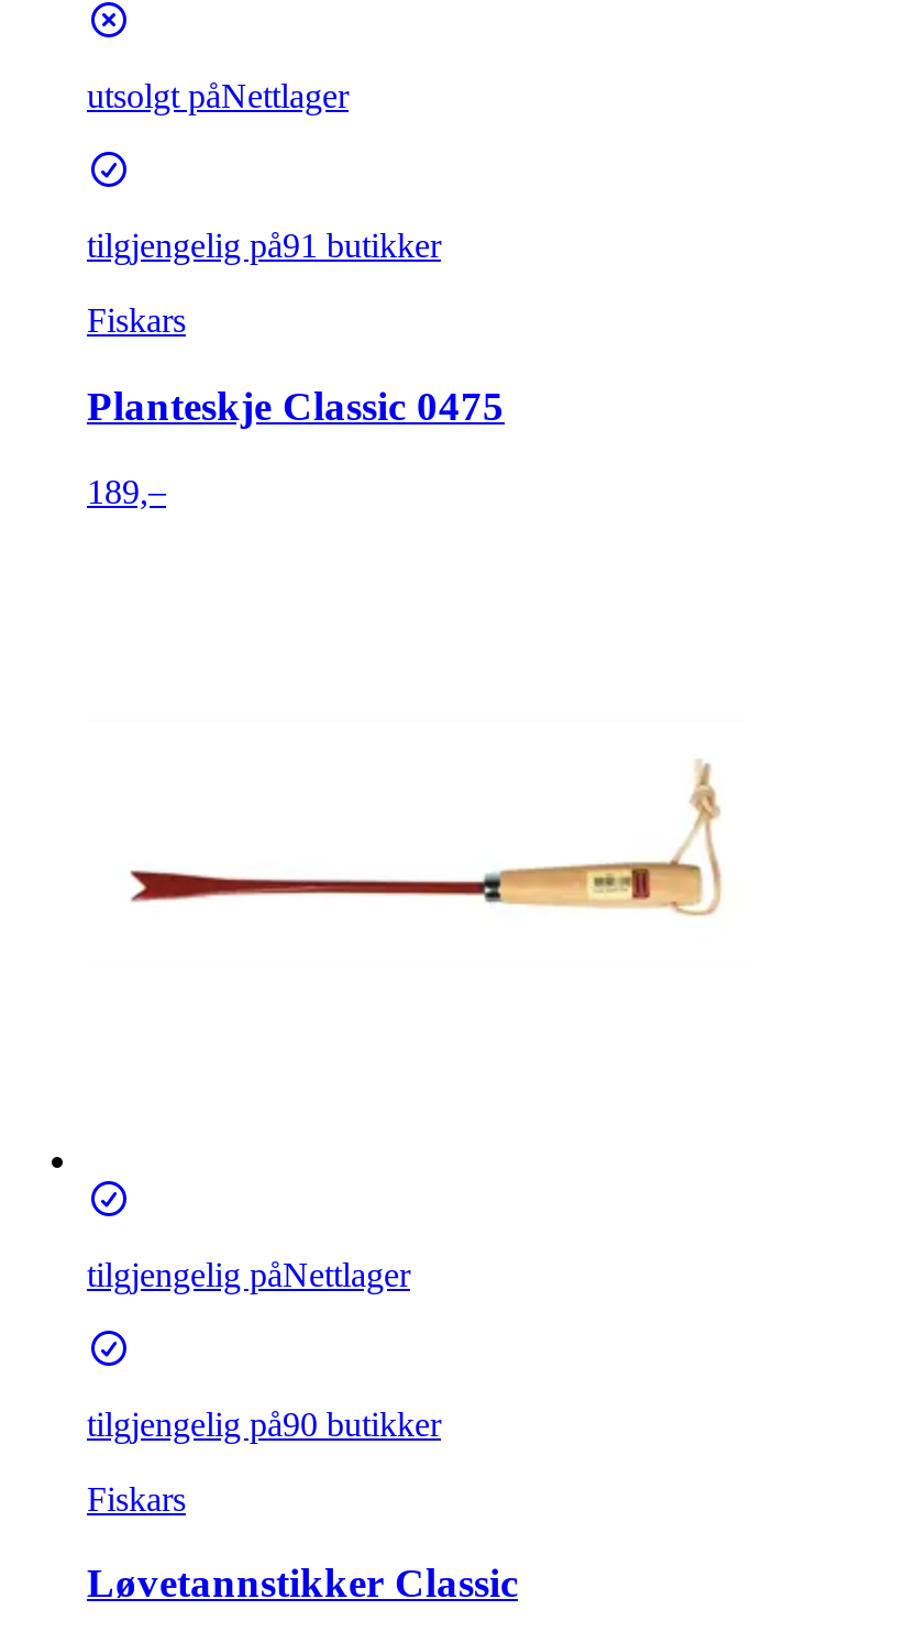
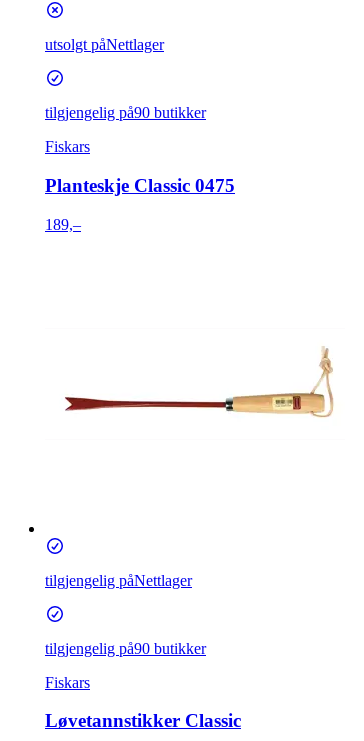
[87,227,441,264] tilgjengelig på91 butikker -> [45,104,206,121] tilgjengelig på90 butikker

